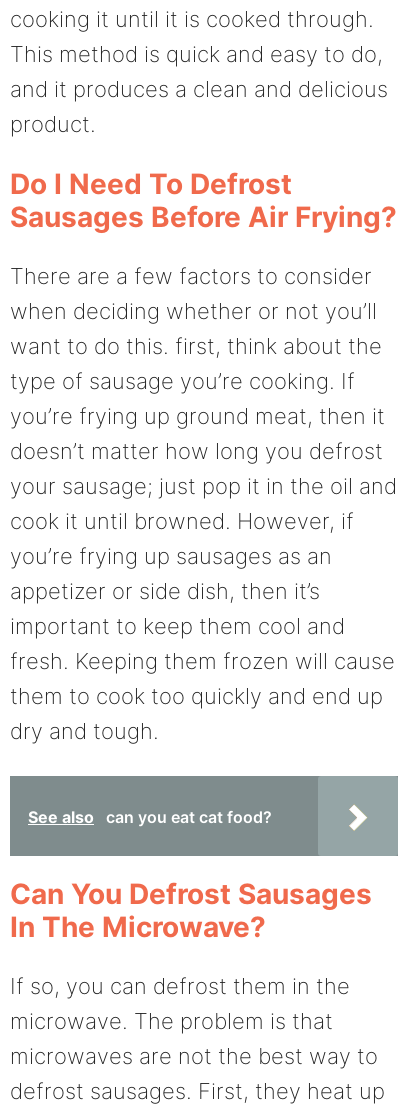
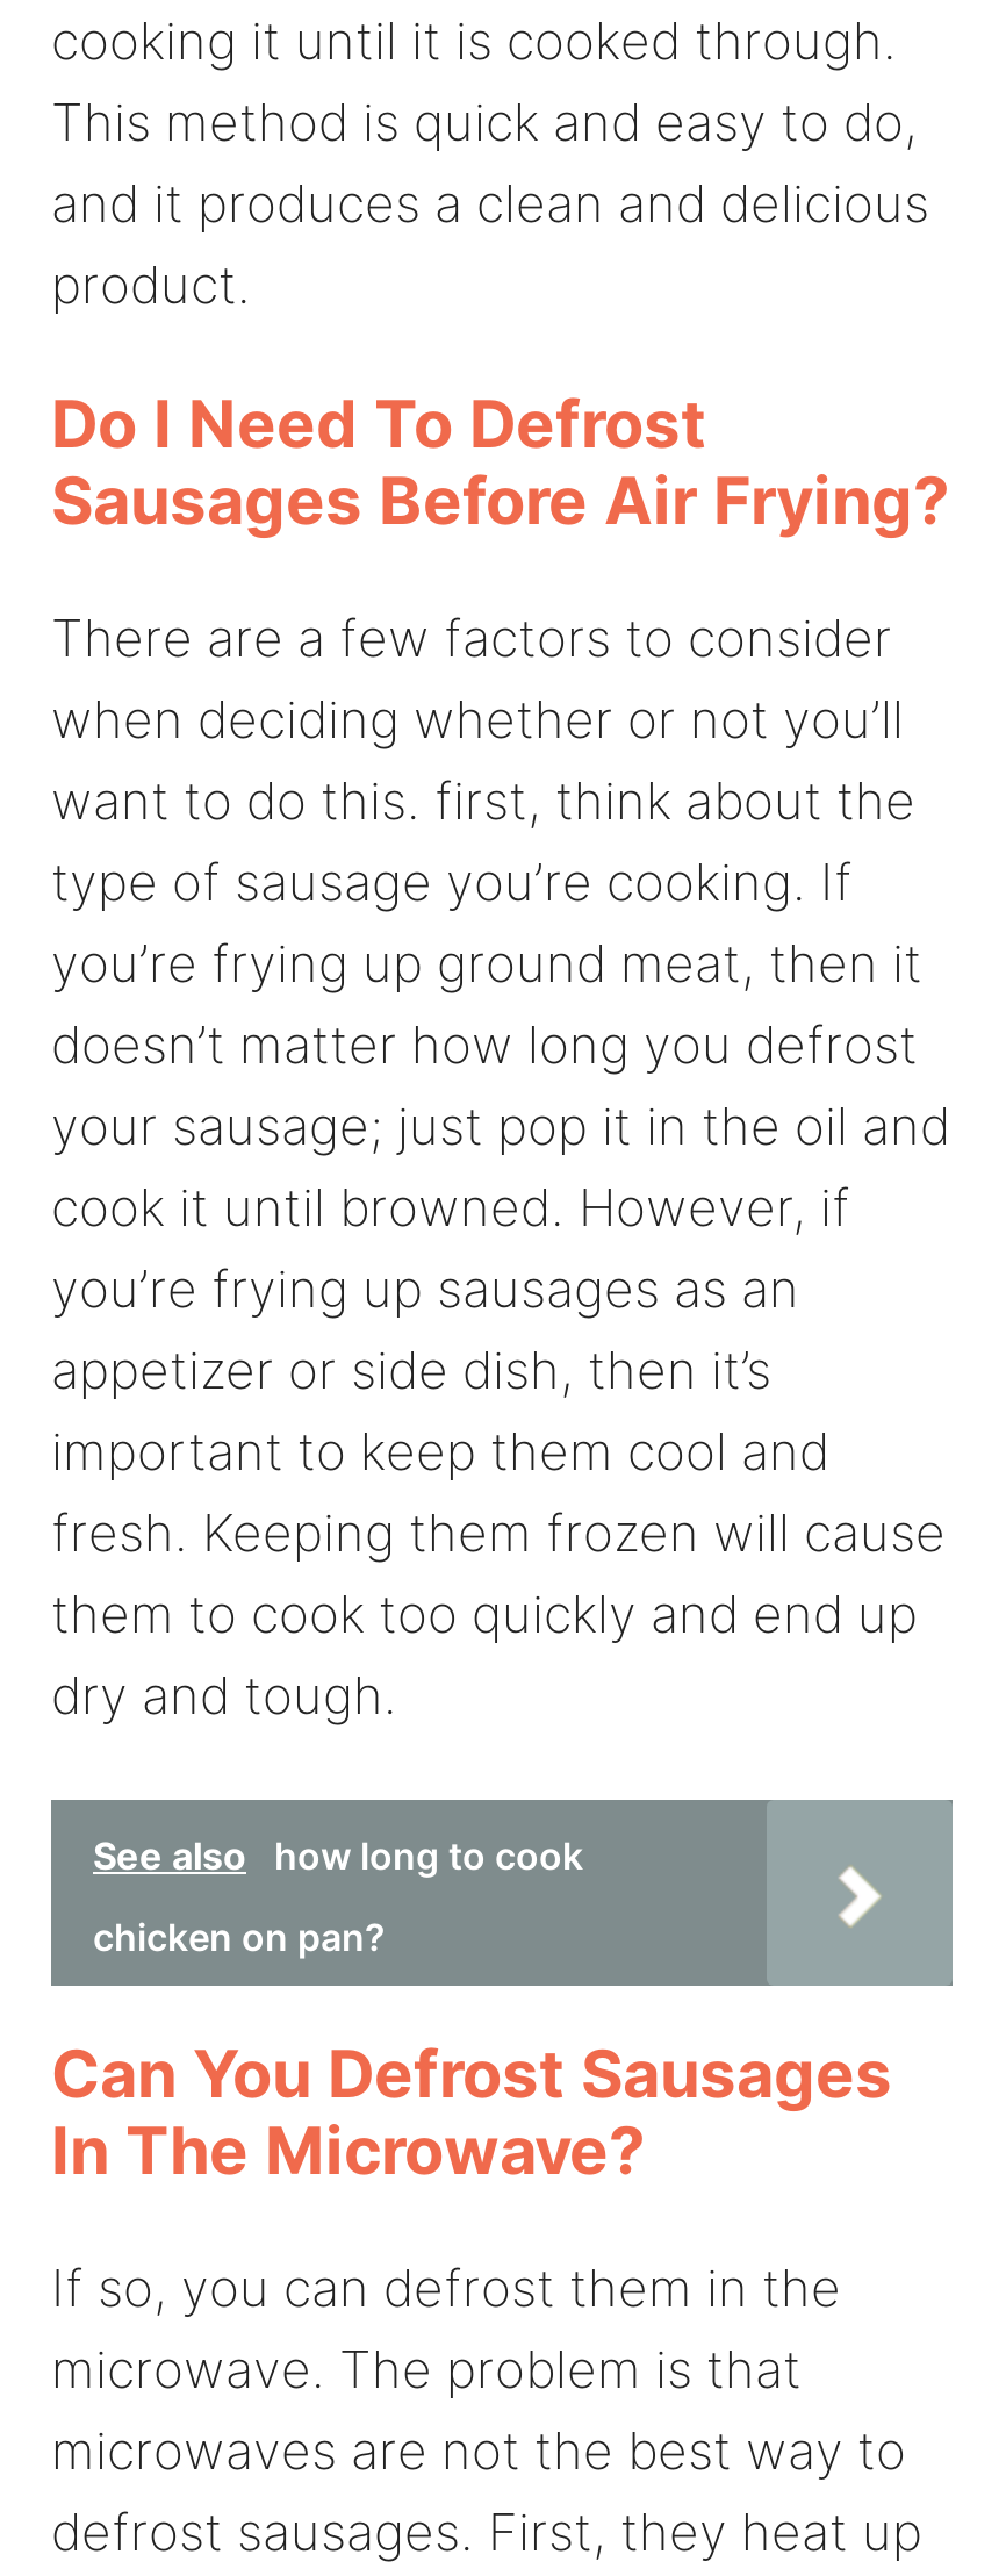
[28,807,272,827] See also can you eat cat food? -> [93,1831,583,1959] See also how long to cook | chicken on pan?

